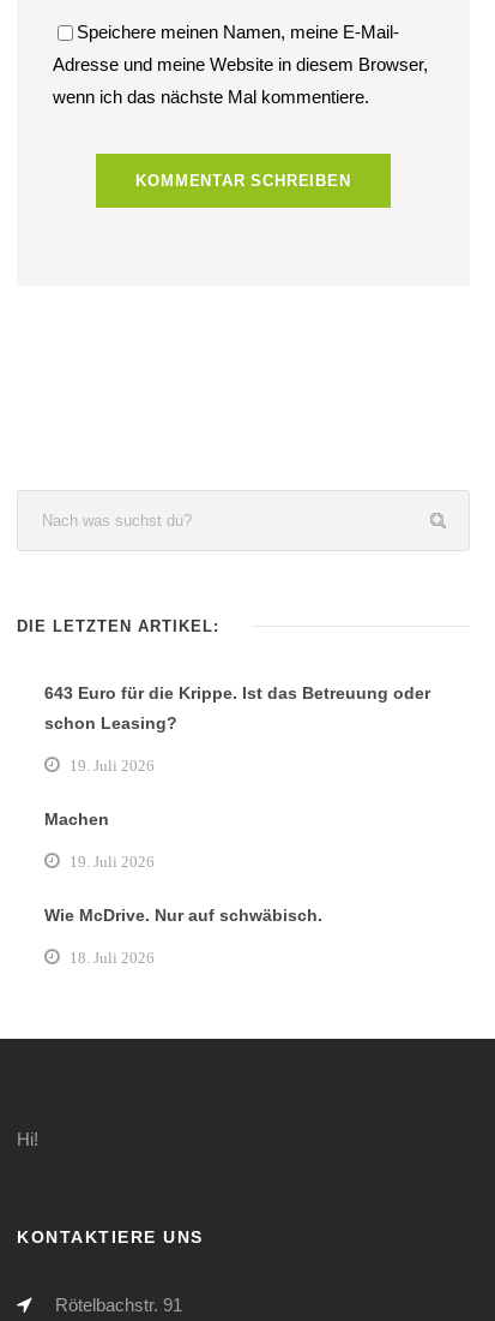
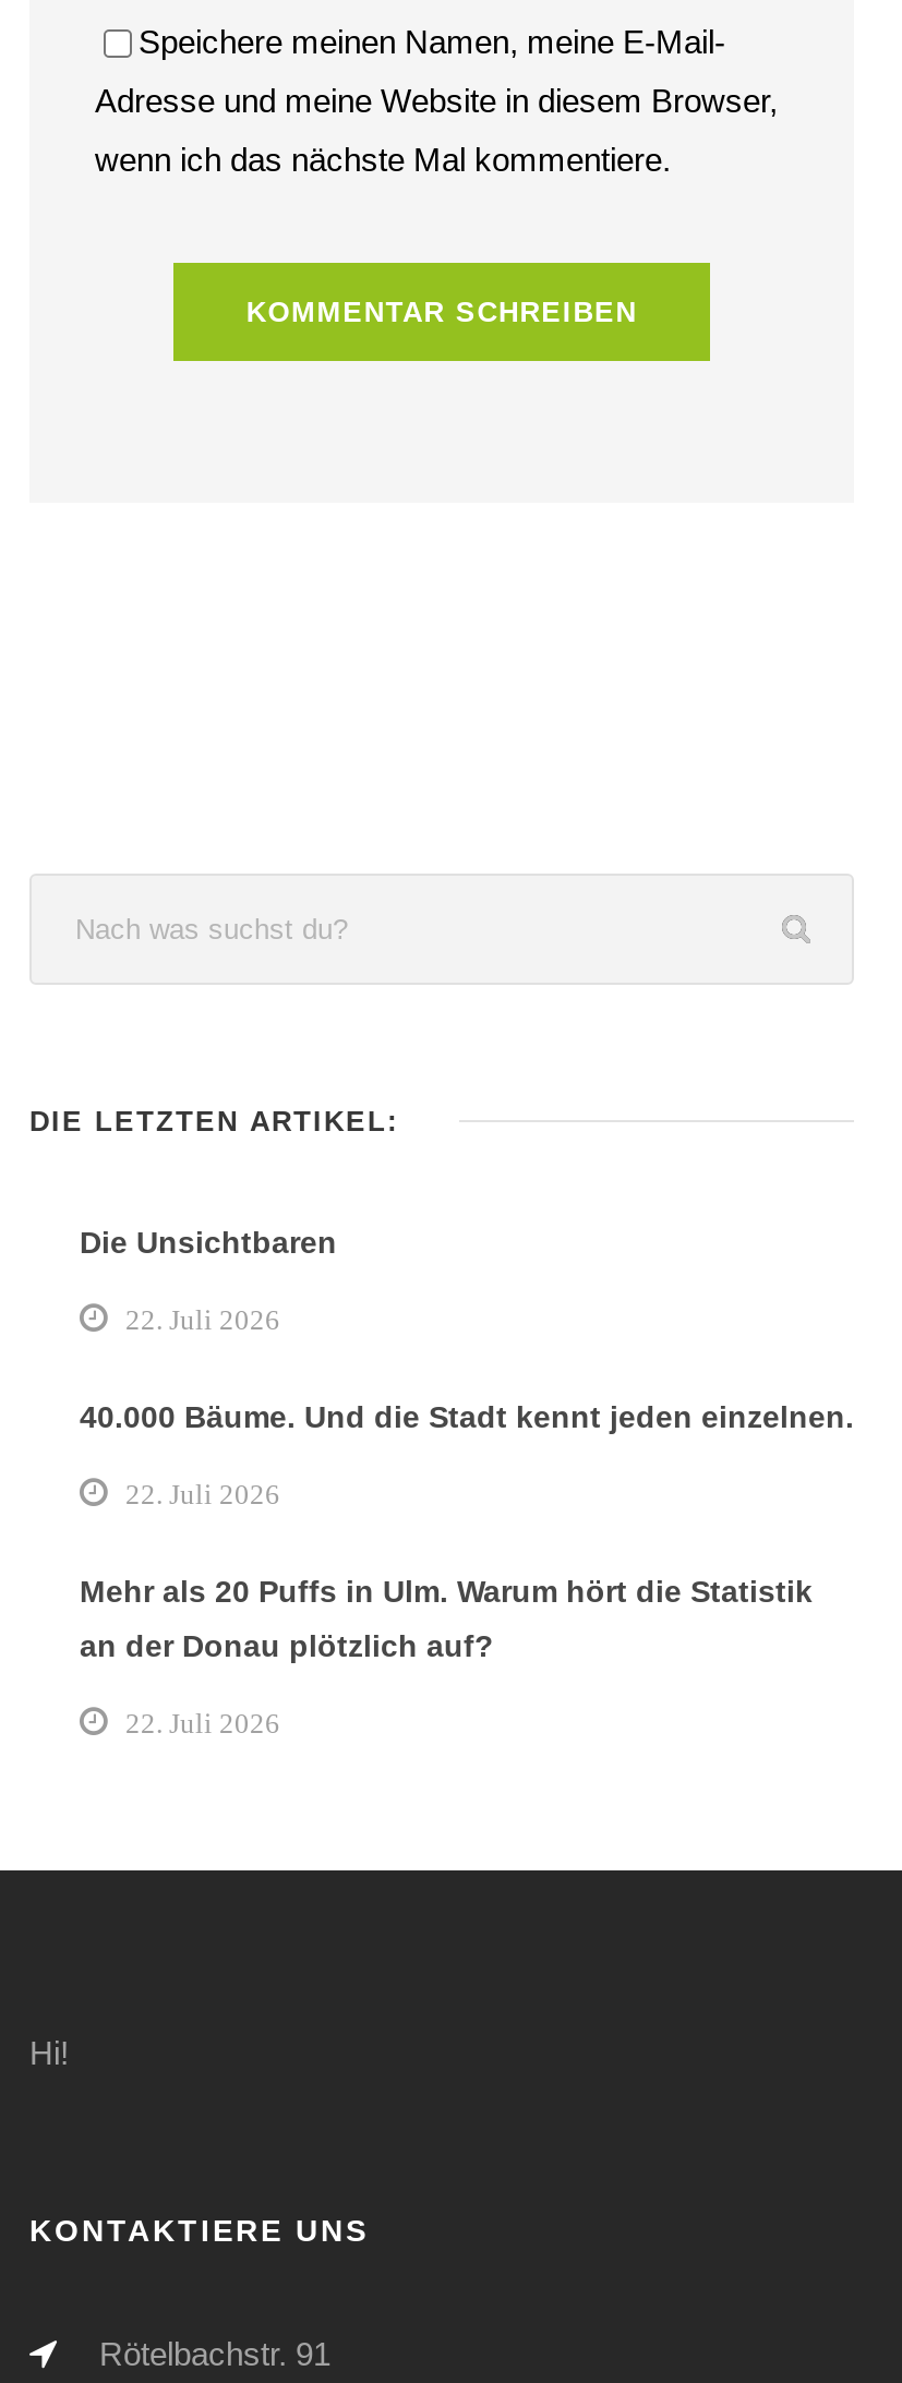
[44,683,430,702] 643 Euro für die Krippe. Ist das Betreuung oder -> [80,1224,337,1259] Die Unsichtbaren
[44,713,177,732] schon Leasing? -> [125,1303,280,1335] 22. Juli 2026
[70,756,155,774] 19. Juli 2026 -> [80,1399,854,1434] 40.000 Bäume. Und die Stadt kennt jeden einzelnen.
[44,809,109,828] Machen -> [125,1477,280,1510] 22. Juli 2026
[70,852,155,870] 19. Juli 2026 -> [80,1573,813,1608] Mehr als 20 Puffs in Ulm. Warum hört die Statistik
[44,905,322,924] Wie McDrive. Nur auf schwäbisch. -> [80,1628,494,1663] an der Donau plötzlich auf?
[70,948,155,966] 18. Juli 2026 -> [125,1706,280,1739] 22. Juli 2026

